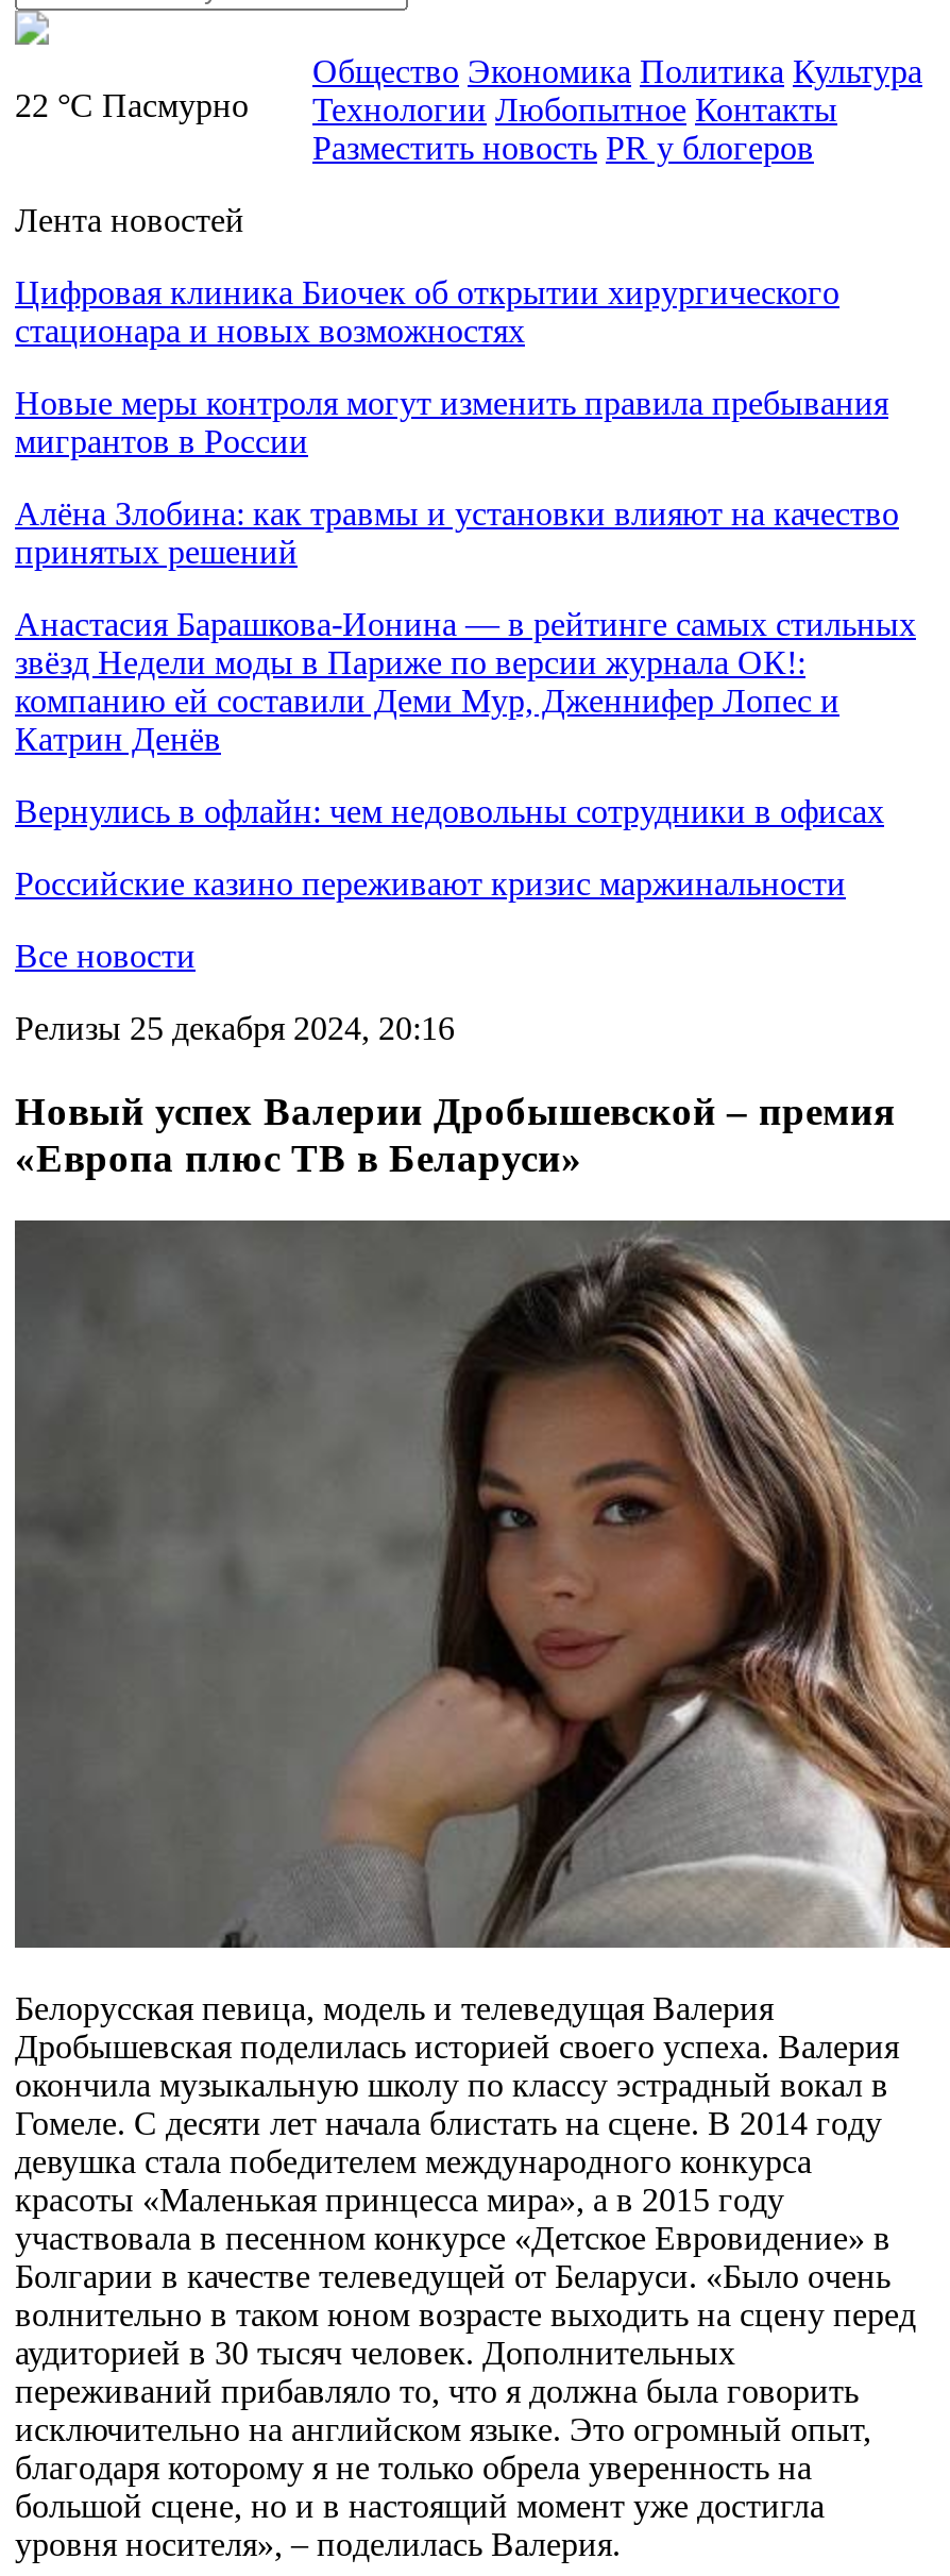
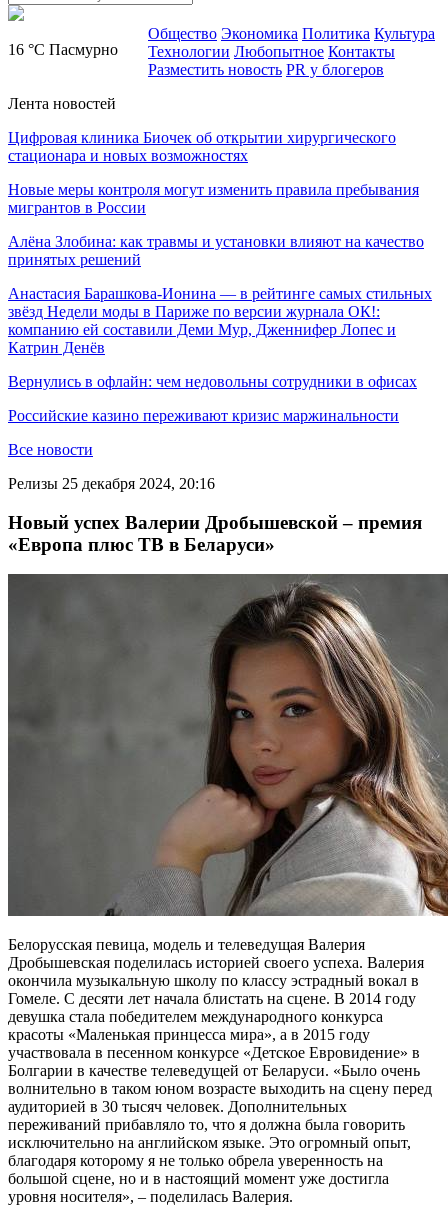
[15,87,837,128] 22 °C Пасмурно Технологии Любопытное Контакты -> [8,41,395,60] 16 °C Пасмурно Технологии Любопытное Контакты

